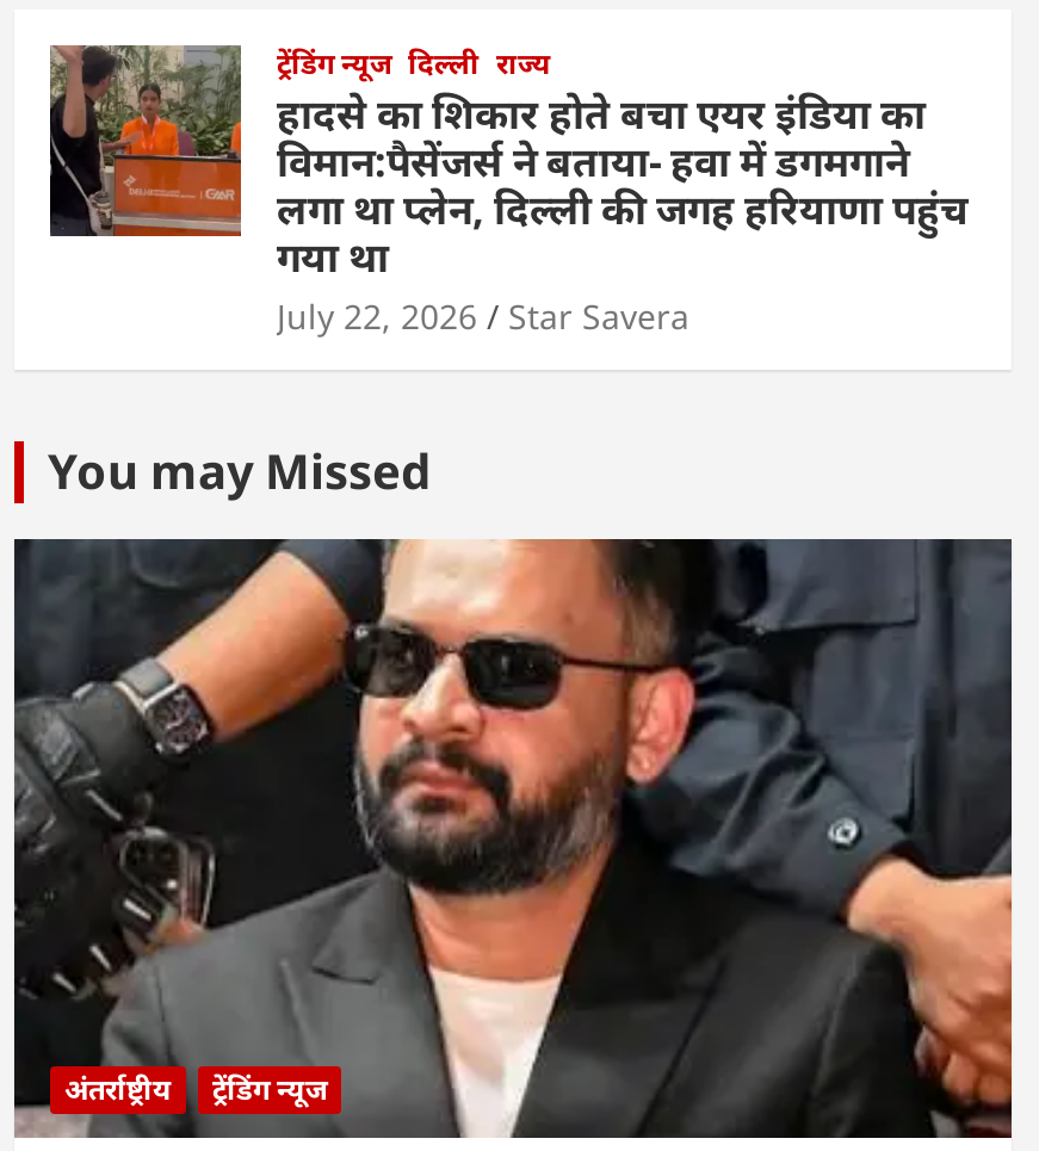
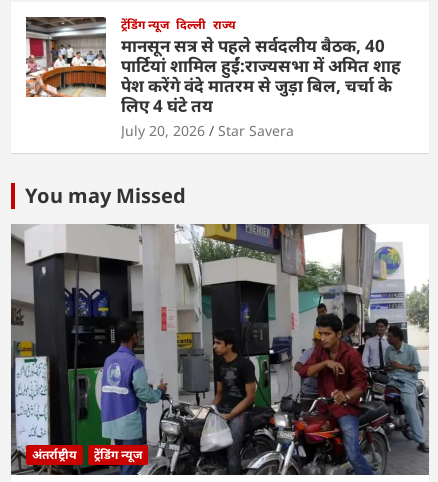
[48,45,969,339] [image] | हादसे का शिकार होते बचा एयर इंडिया का | विमान:पैसेंजर्स ने बताया- हवा में डगमगाने | लगा था प्लेन, दिल्ली की जगह हरियाणा पहुंच | गया था | July 22, 2026 -> [26,17,401,140] [image] | मानसून सत्र से पहले सर्वदलीय बैठक, 40 | पार्टियां शामिल हुईं:राज्यसभा में अमित शाह | पेश करेंगे वंदे मातरम से जुड़ा बिल, चर्चा के | लिए 4 घंटे तय | July 20, 2026
[14,537,1014,1140] [image] -> [11,223,429,476] [image]

